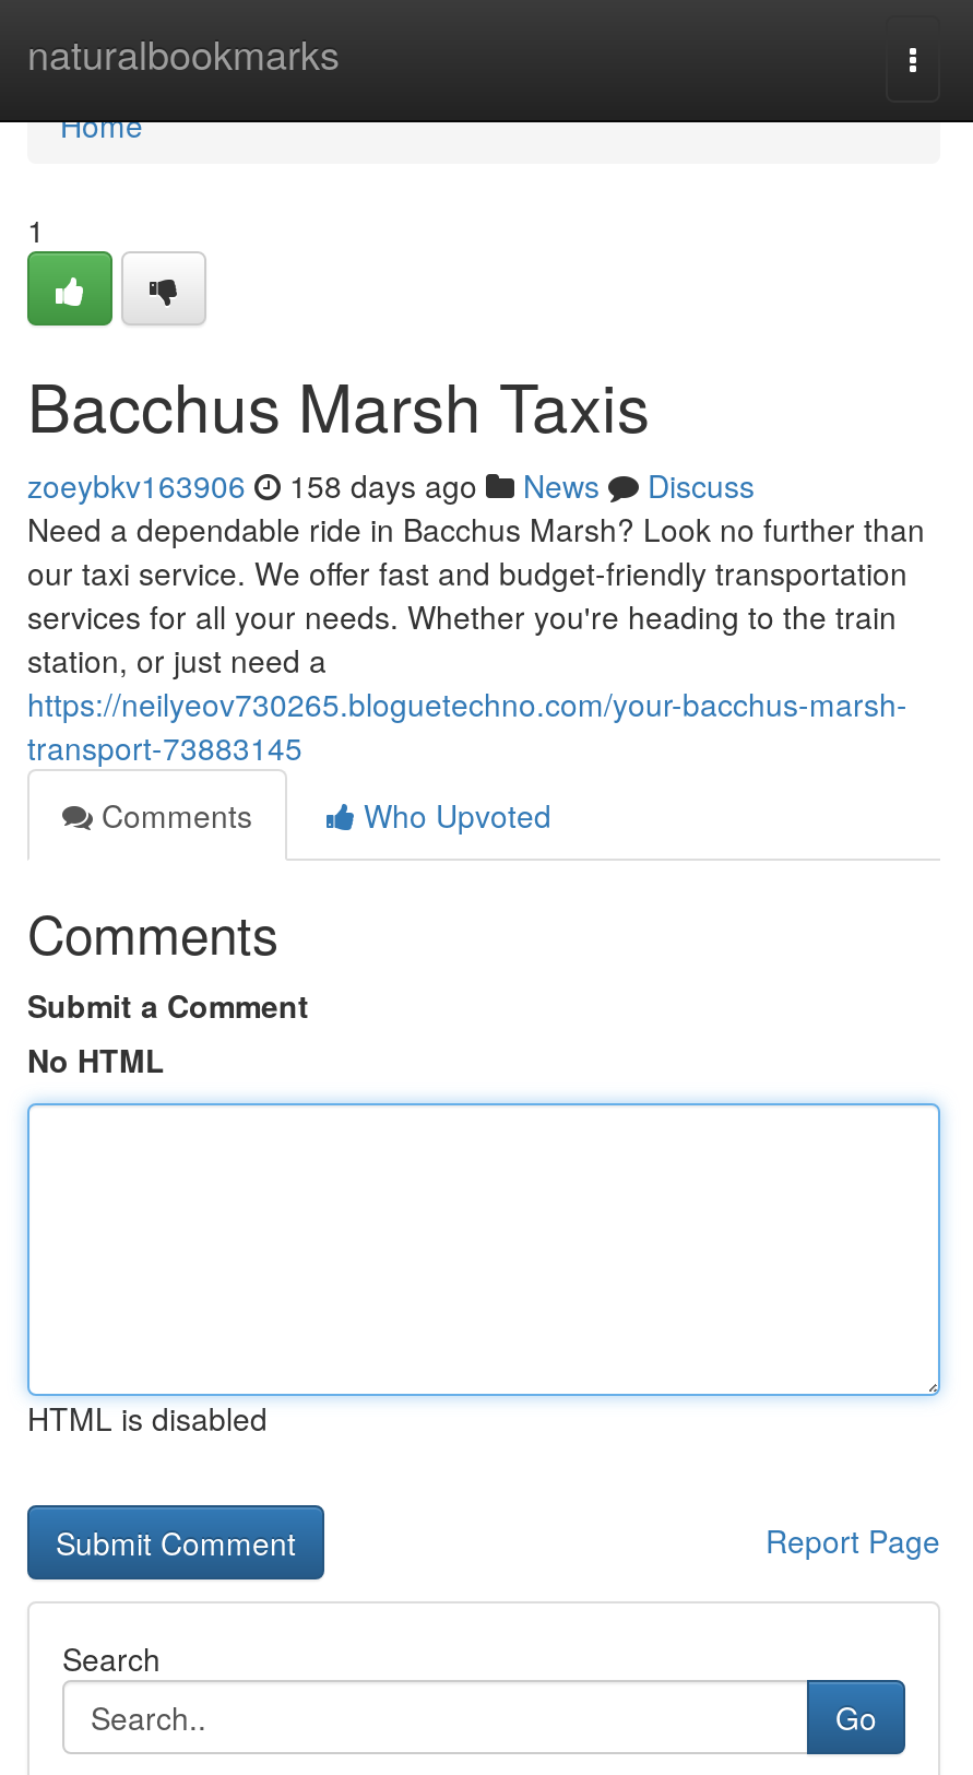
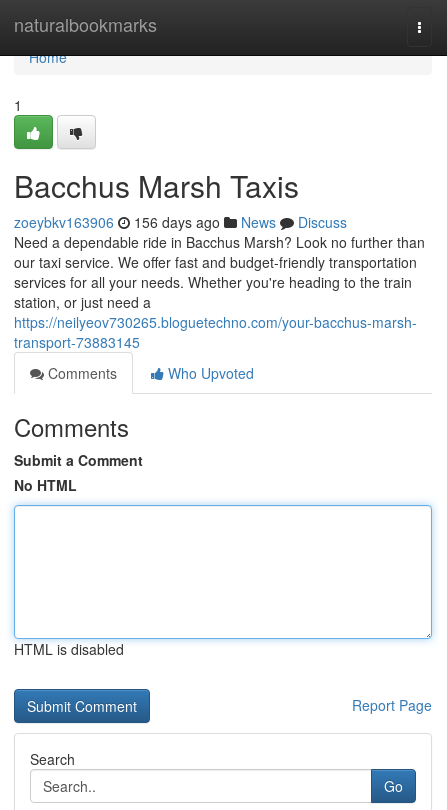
[27,463,755,507] zoeybkv163906 158 days ago News Discuss -> [14,212,347,232] zoeybkv163906 156 days ago News Discuss

